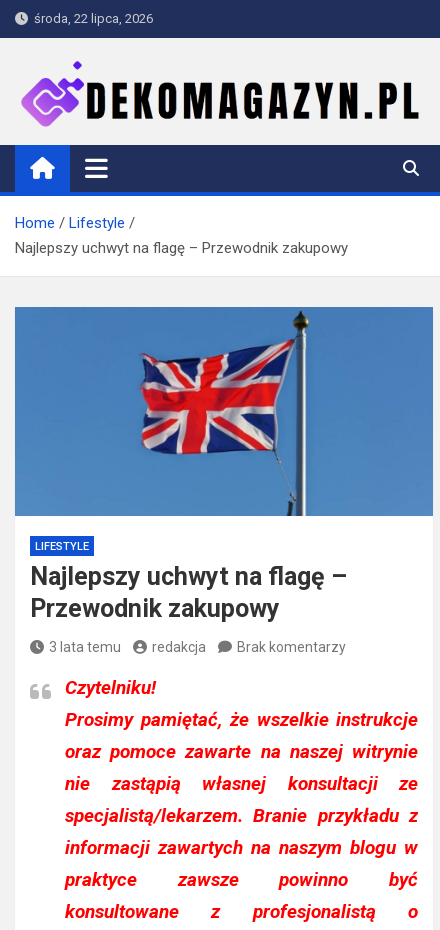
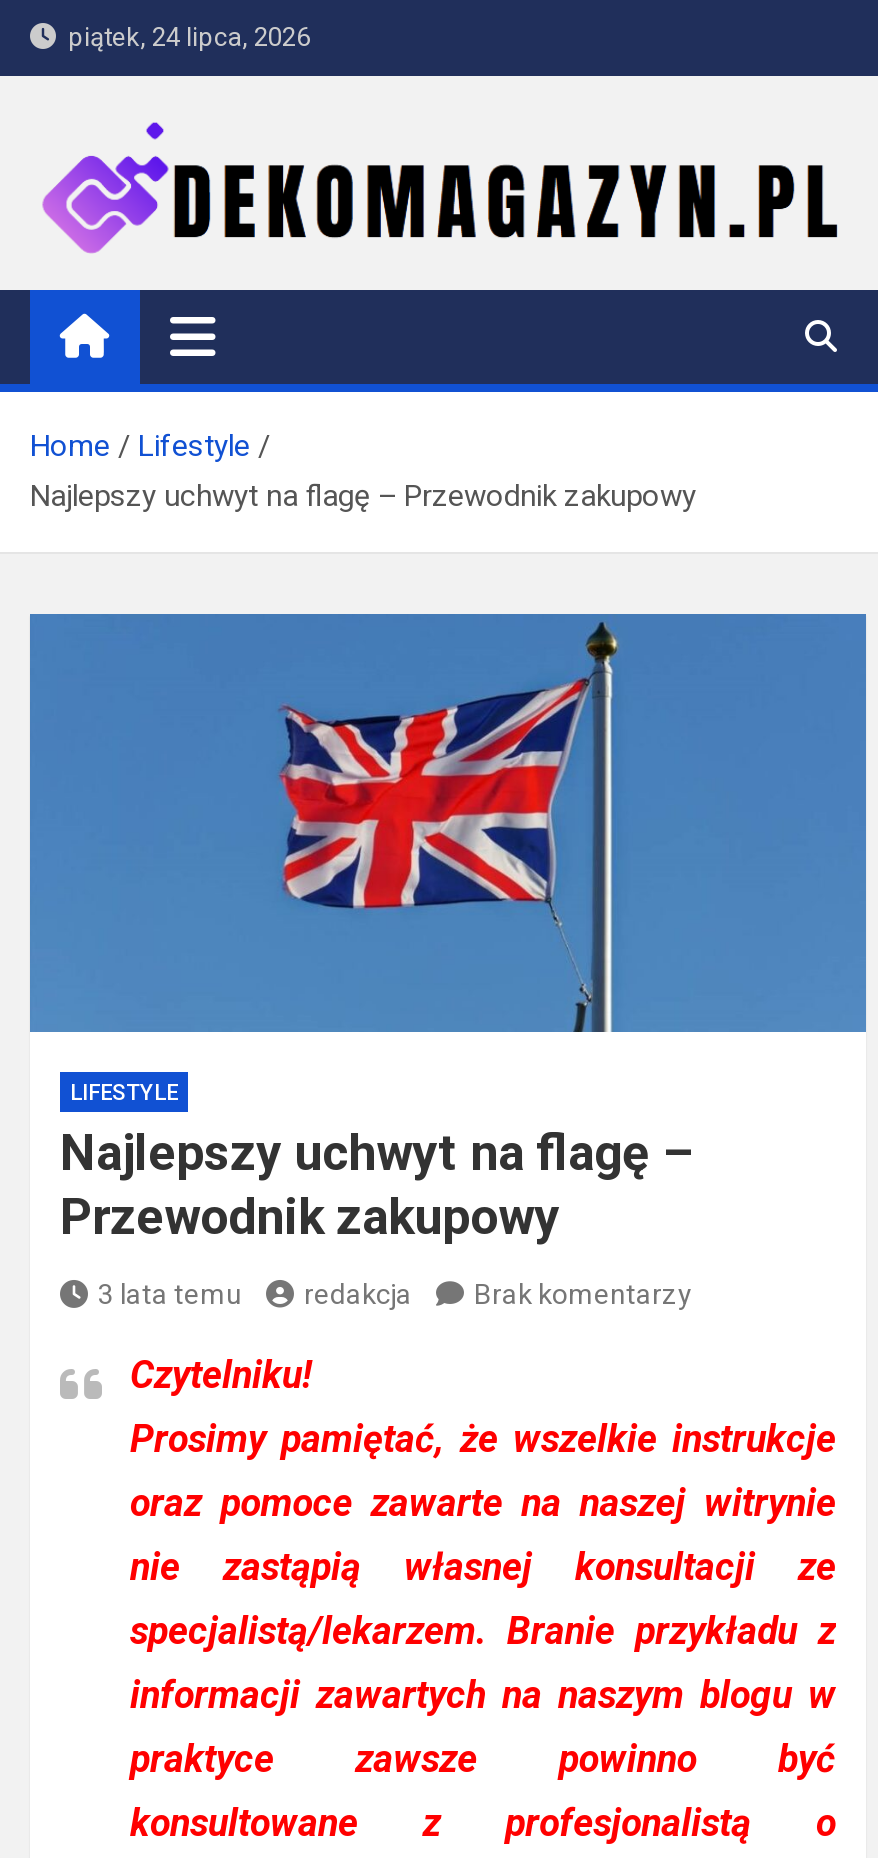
[28,11,153,26] środa, 22 lipca, 2026 -> [56,22,310,52] piątek, 24 lipca, 2026

